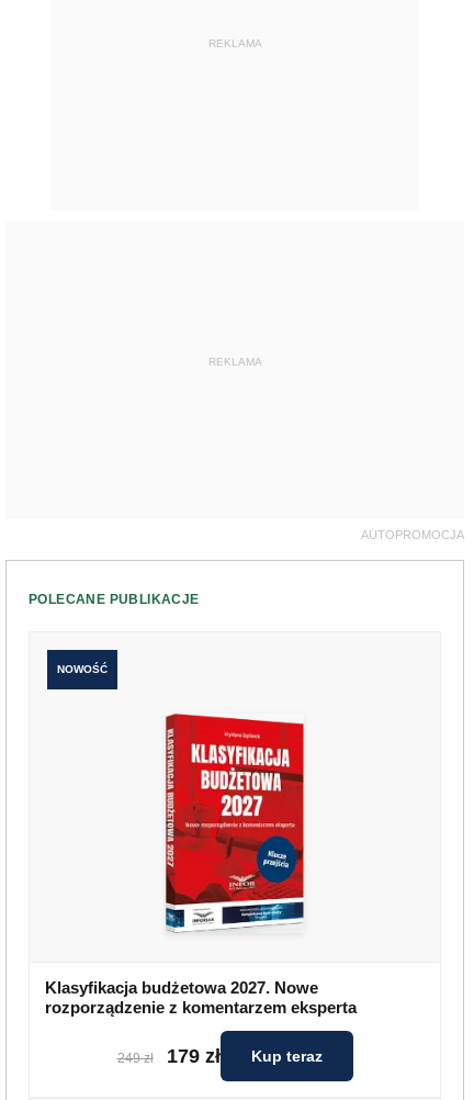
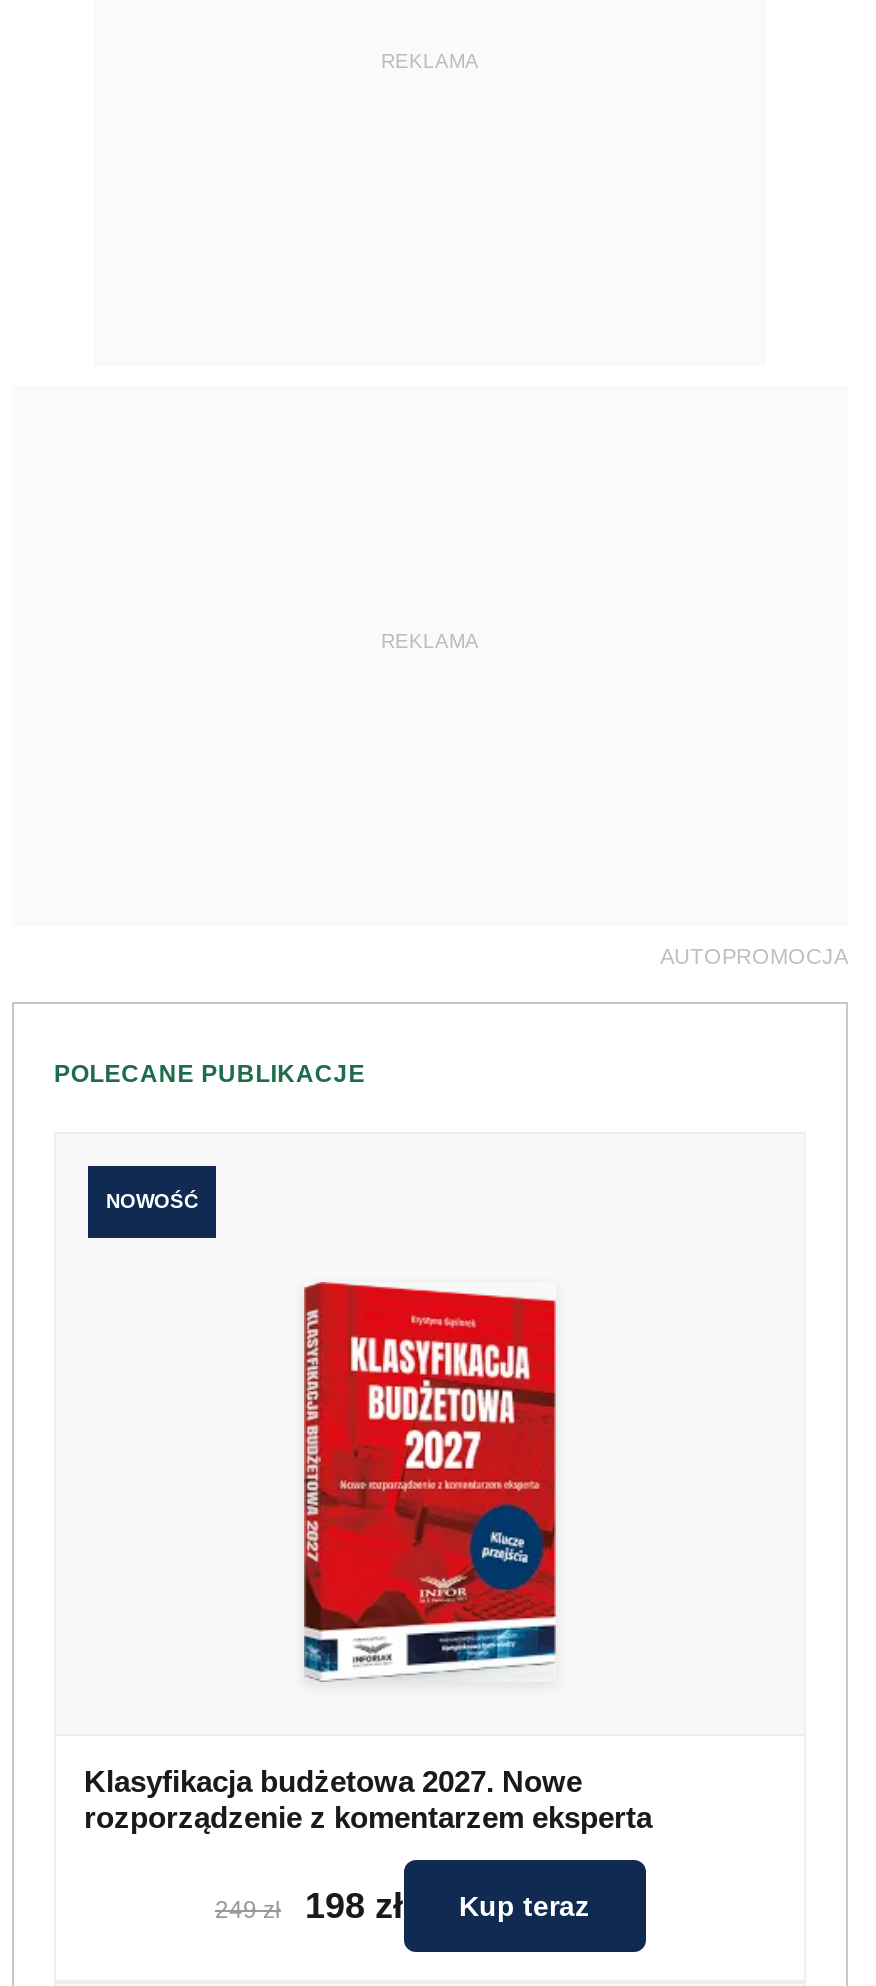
[166,1045,220,1067] 179 zł -> [305,1886,403,1926] 198 zł

